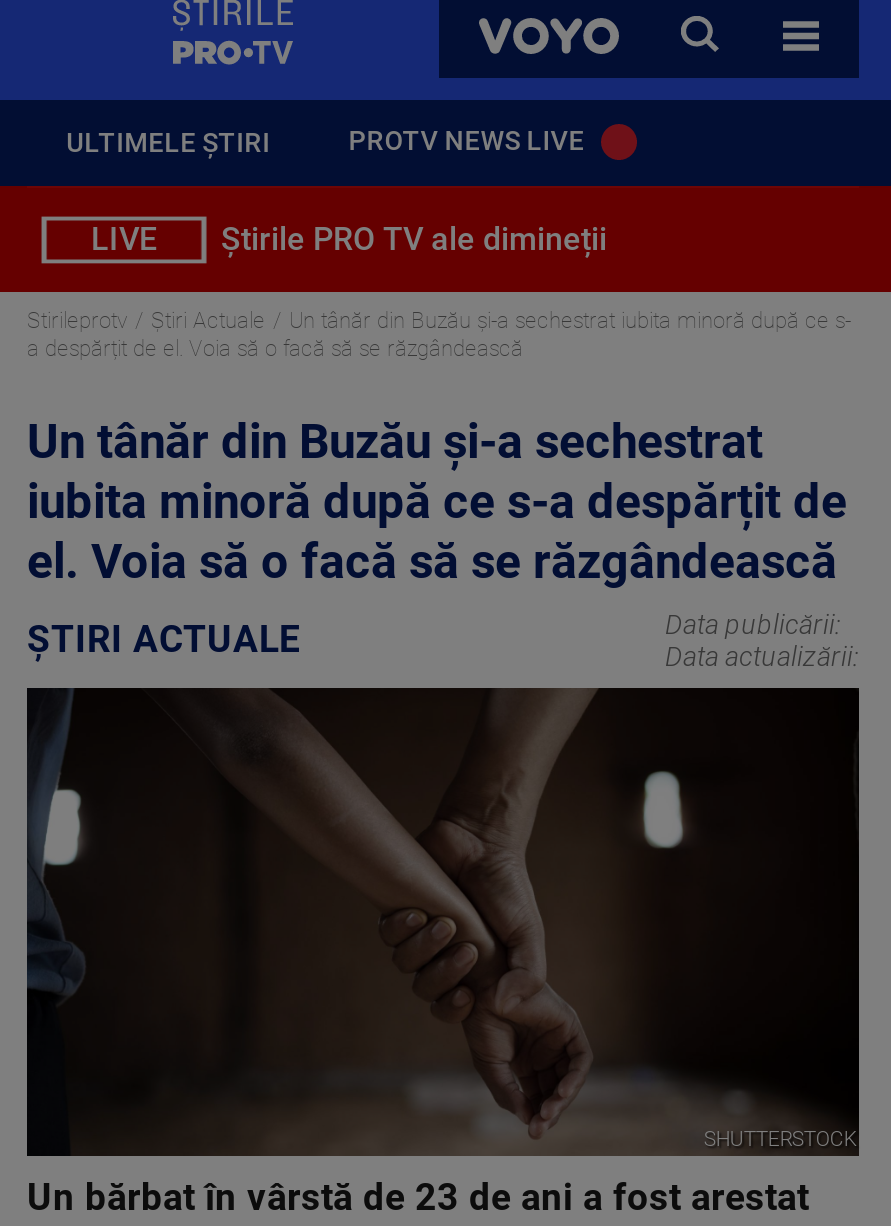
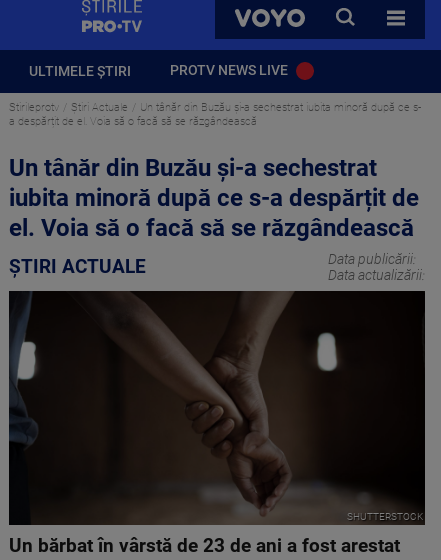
[91,220,607,258] LIVE | Știrile PRO TV ale dimineții -> none

